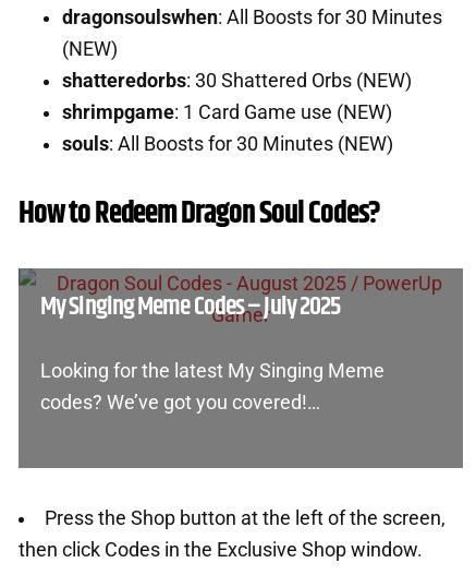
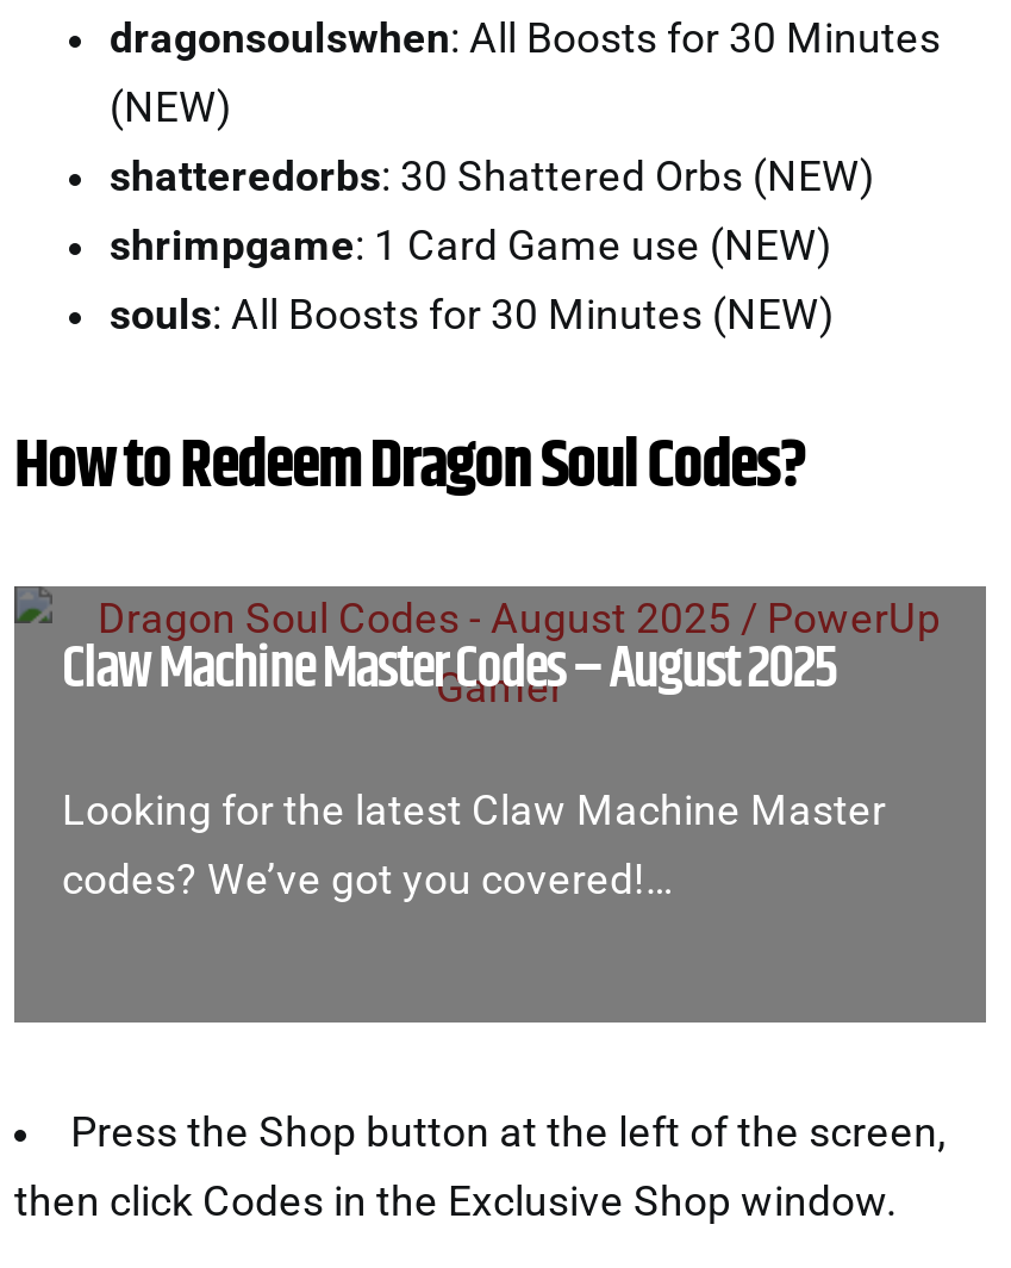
[40,287,340,326] My Singing Meme Codes – July 2025 -> [62,626,836,712] Claw Machine Master Codes – August 2025
[40,360,385,382] Looking for the latest My Singing Meme -> [62,786,886,834] Looking for the latest Claw Machine Master

